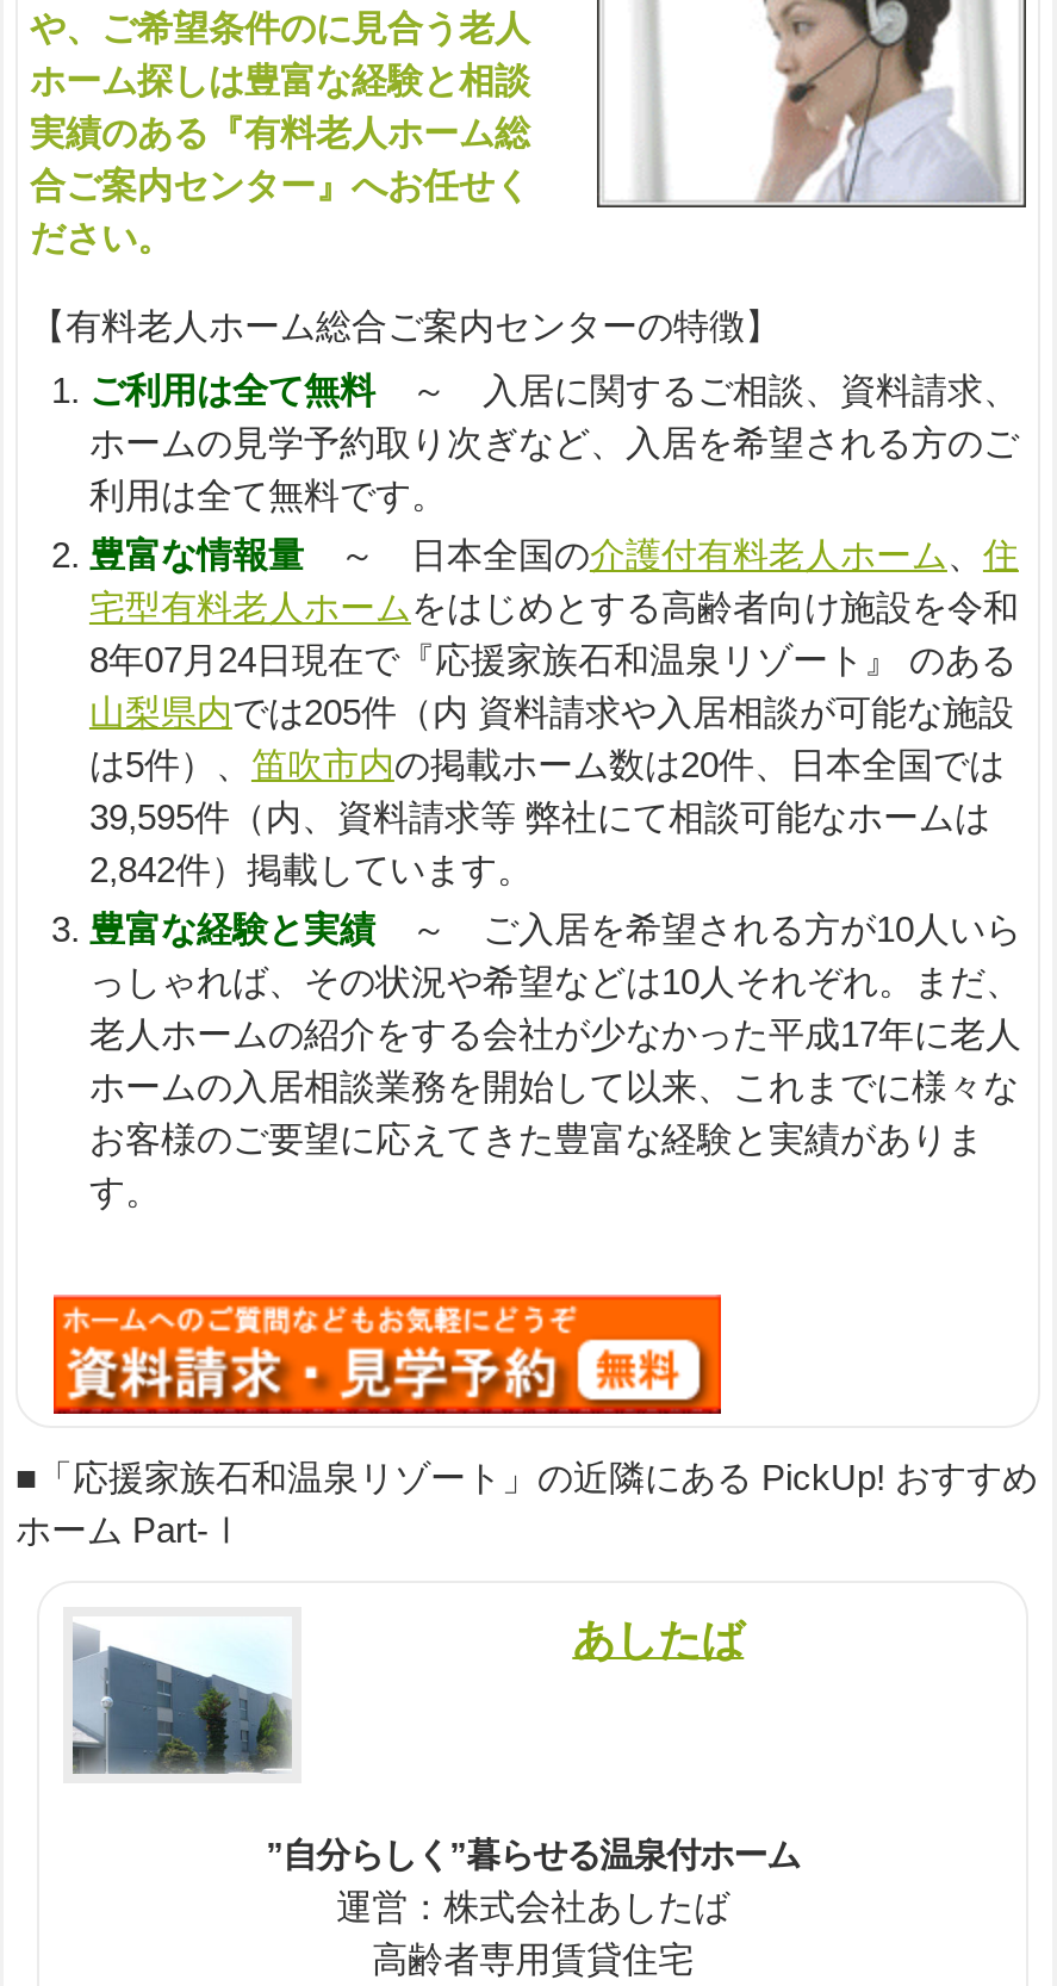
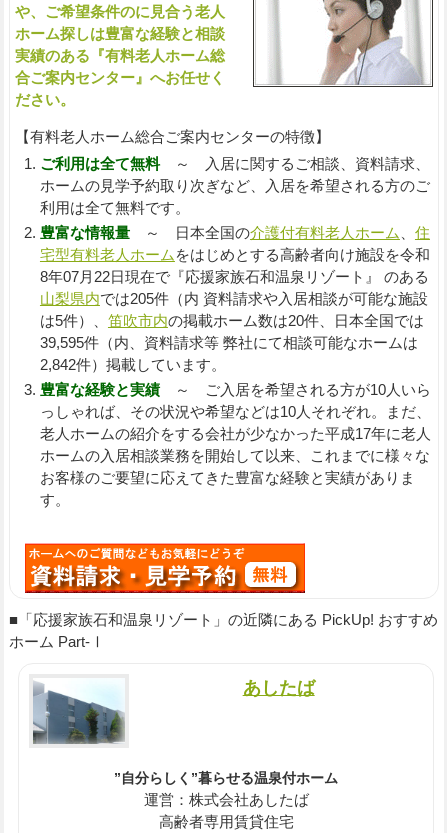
[89,639,1016,679] 8年07月24日現在で『応援家族石和温泉リゾート』 のある -> [40,268,429,285] 8年07月22日現在で『応援家族石和温泉リゾート』 のある

